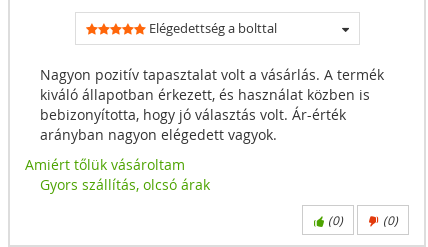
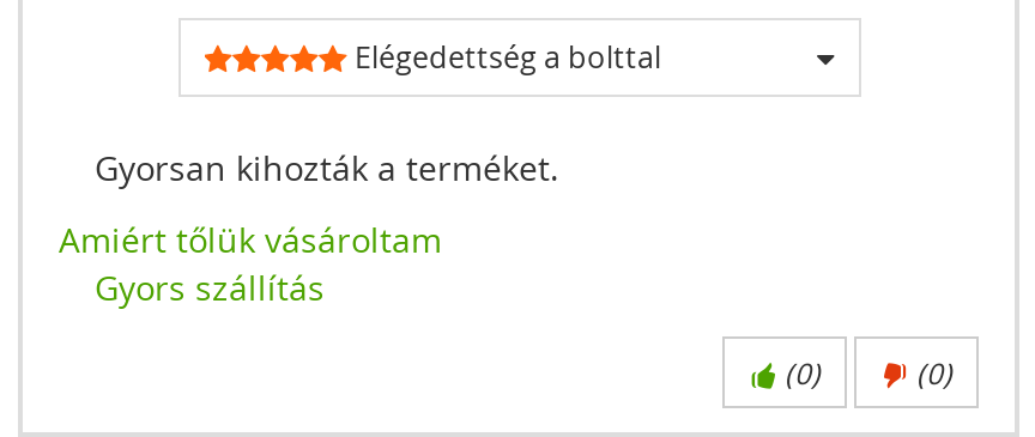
[40,64,384,143] Nagyon pozitív tapasztalat volt a vásárlás. A termék | kiváló állapotban érkezett, és használat közben is | bebizonyította, hogy jó választás volt. Ár-érték | arányban nagyon elégedett vagyok. -> [95,144,559,189] Gyorsan kihozták a terméket.
[40,174,210,193] Gyors szállítás, olcsó árak -> [95,263,325,309] Gyors szállítás

